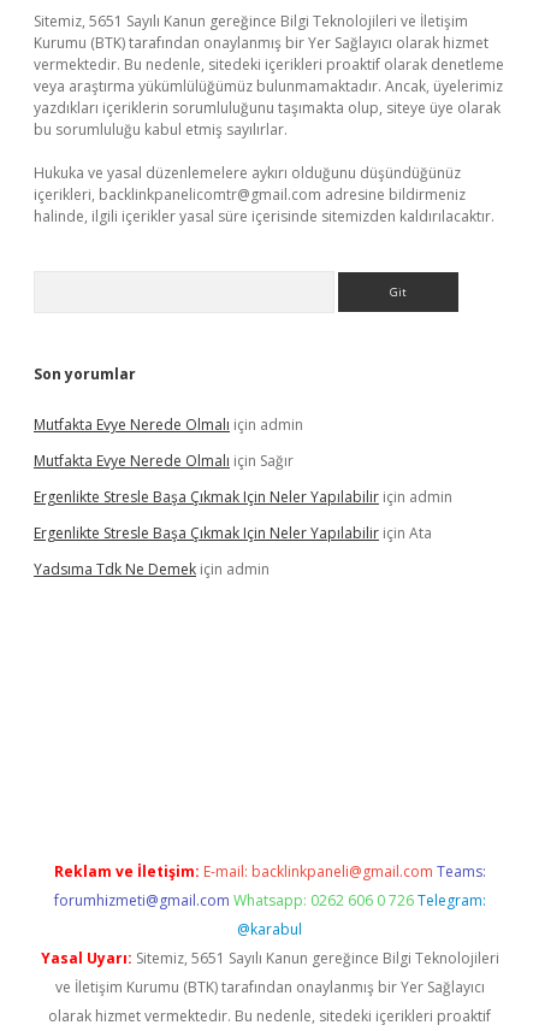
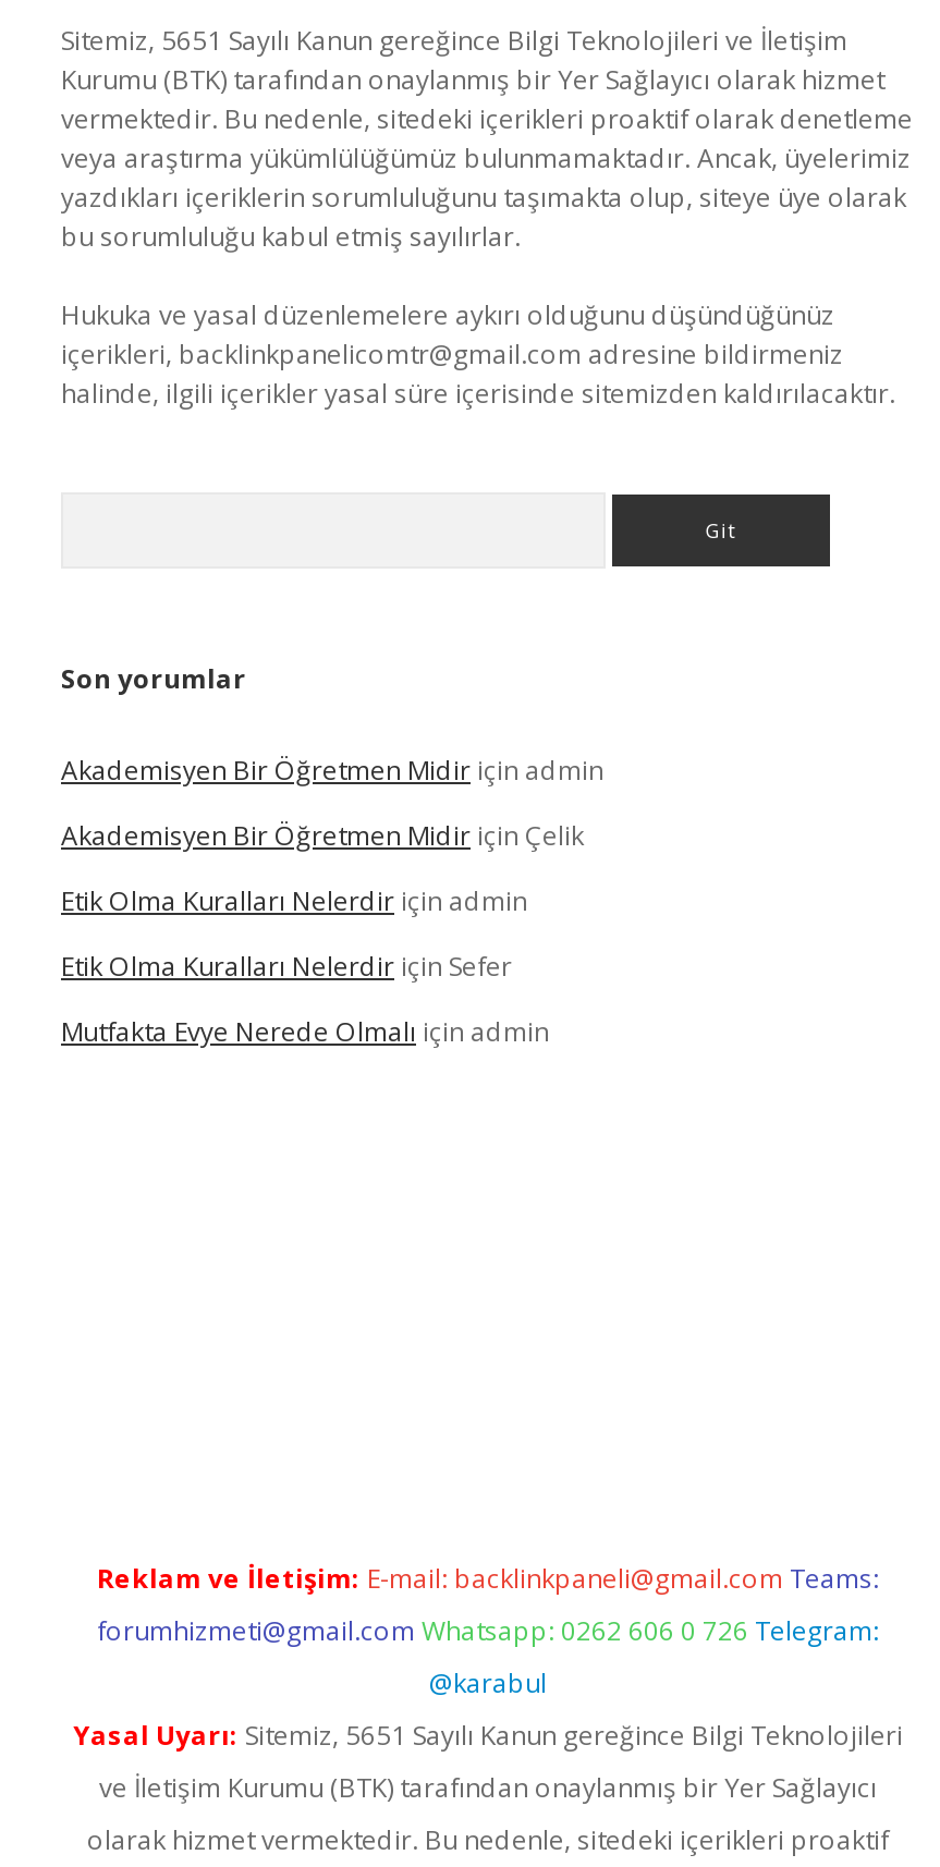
none -> [61,752,603,985] Akademisyen Bir Öğretmen Midir için admin | Akademisyen Bir Öğretmen Midir için Çelik | Etik Olma Kuralları Nelerdir için admin | Etik Olma Kuralları Nelerdir için Sefer
moved [34,414,303,435] -> [61,1013,549,1050]: Mutfakta Evye Nerede Olmalı için admin
[34,450,452,579] Mutfakta Evye Nerede Olmalı için Sağır | Ergenlikte Stresle Başa Çıkmak Için Neler Yapılabilir için admin | Ergenlikte Stresle Başa Çıkmak Için Neler Yapılabilir için Ata | Yadsıma Tdk Ne Demek için admin -> none

